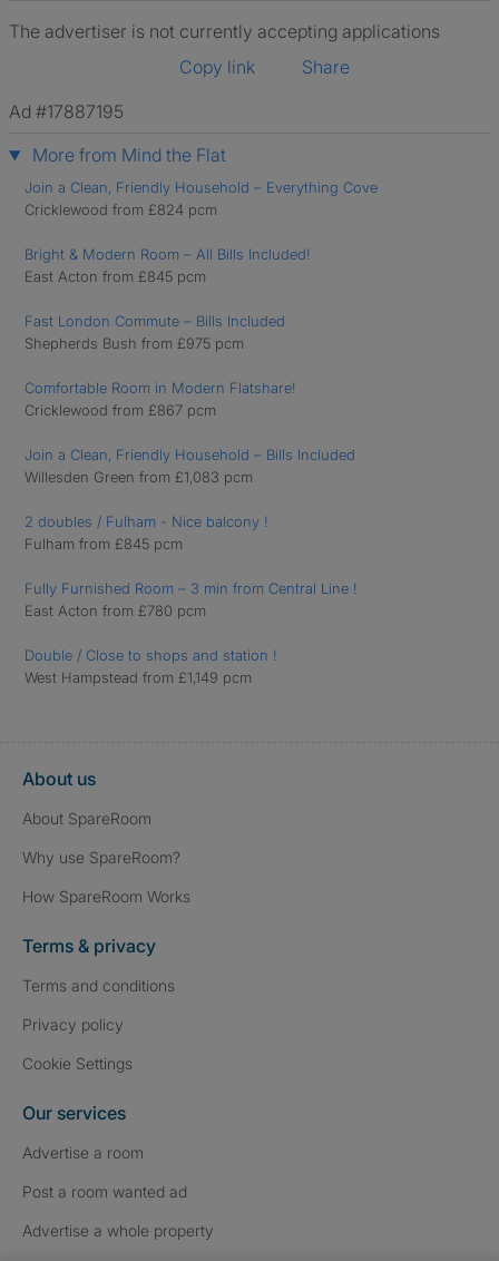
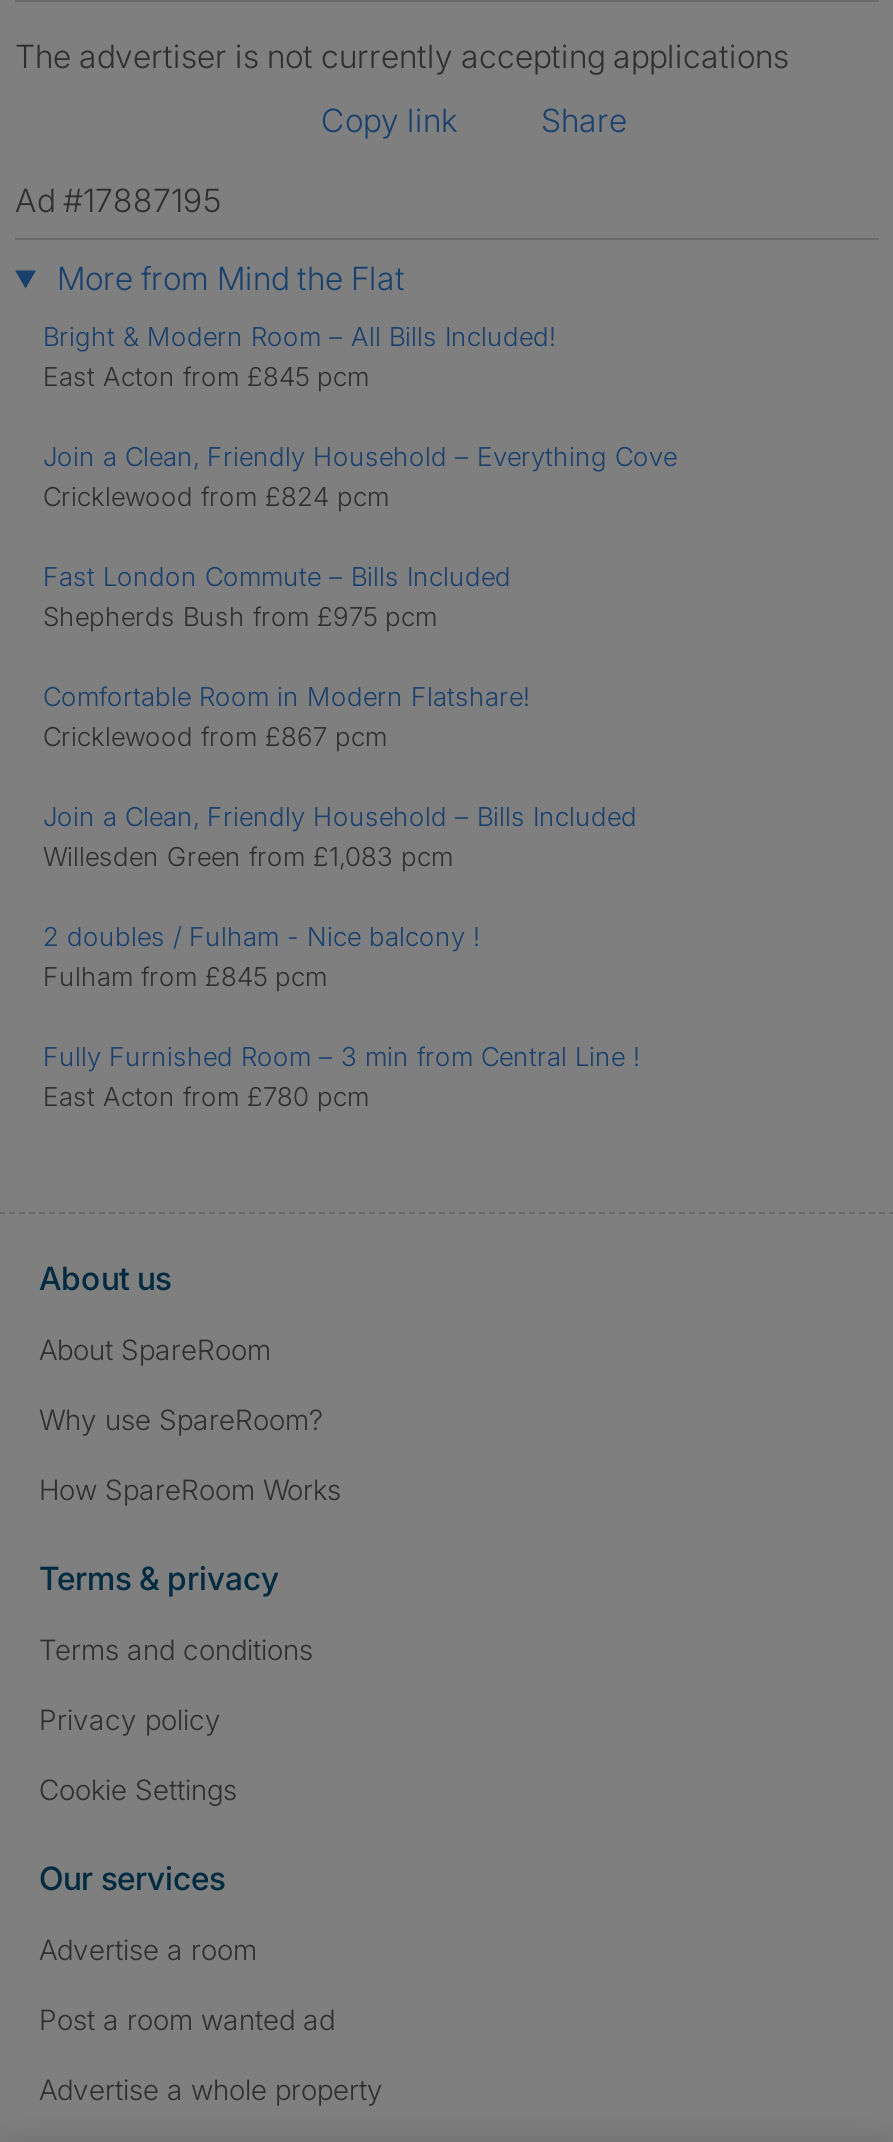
moved [25,178,378,218] -> [43,440,677,512]: Join a Clean, Friendly Household – Everything Cove | Cricklewood from £824 pcm
moved [25,245,310,285] -> [43,320,555,392]: Bright & Modern Room – All Bills Included! | East Acton from £845 pcm
[25,646,276,686] Double / Close to shops and station ! | West Hampstead from £1,149 pcm -> none

